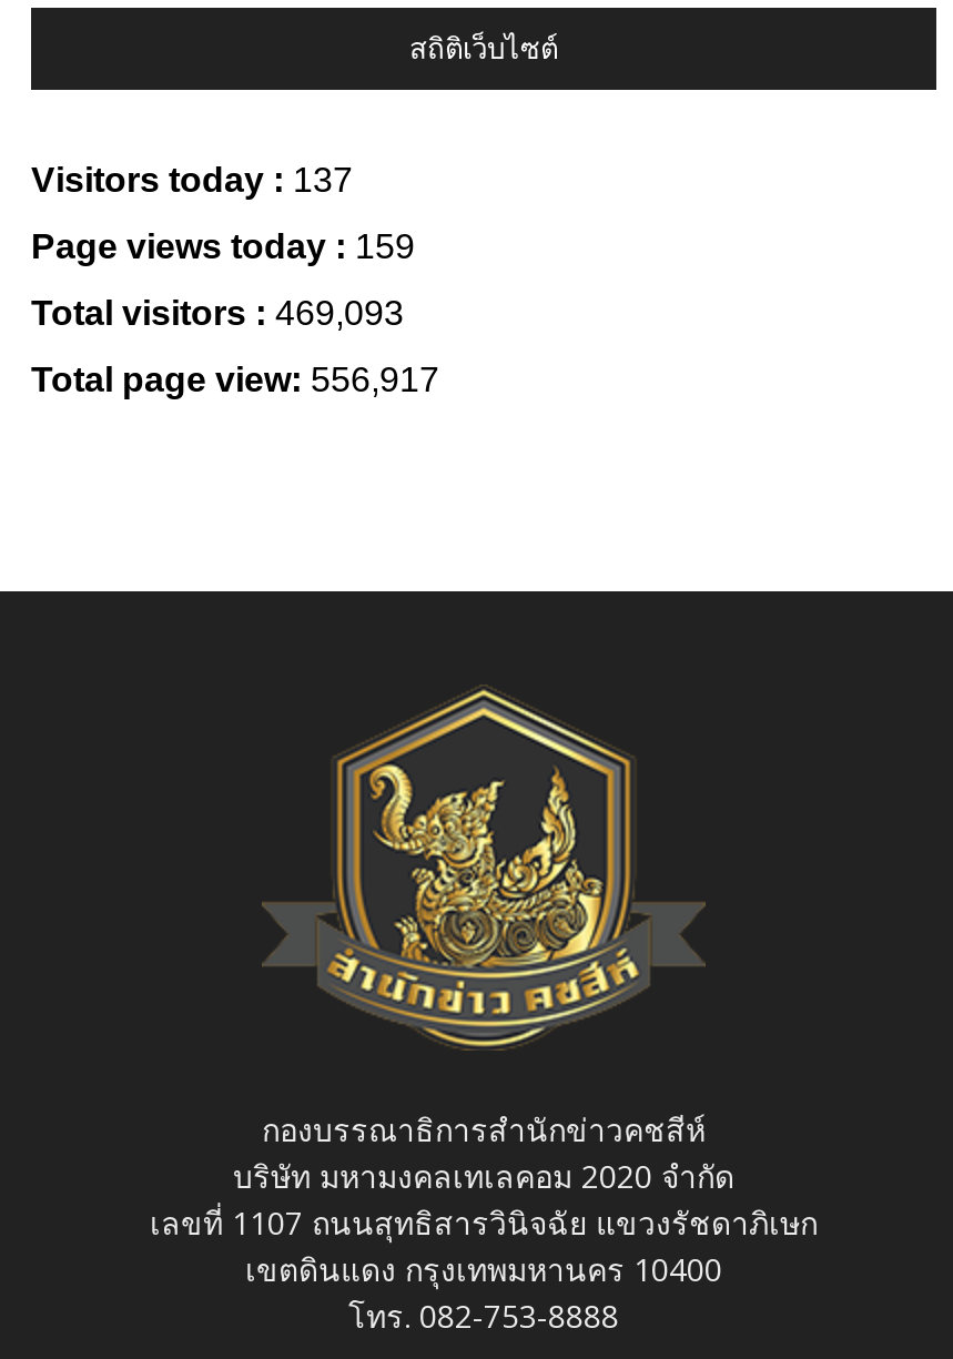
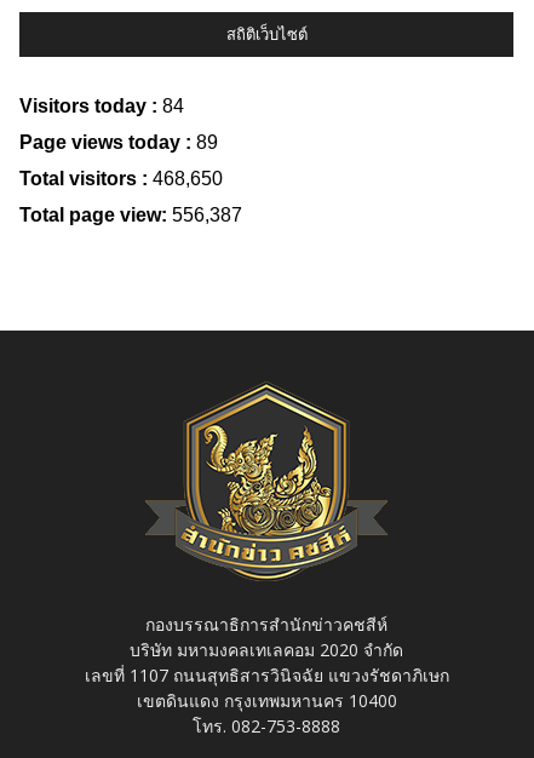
[31,161,353,199] Visitors today : 137 -> [19,96,184,117] Visitors today : 84
[31,227,415,265] Page views today : 159 -> [19,133,218,153] Page views today : 89
[31,294,404,332] Total visitors : 469,093 -> [19,169,223,189] Total visitors : 468,650
[31,361,439,398] Total page view: 556,917 -> [19,205,242,226] Total page view: 556,387

